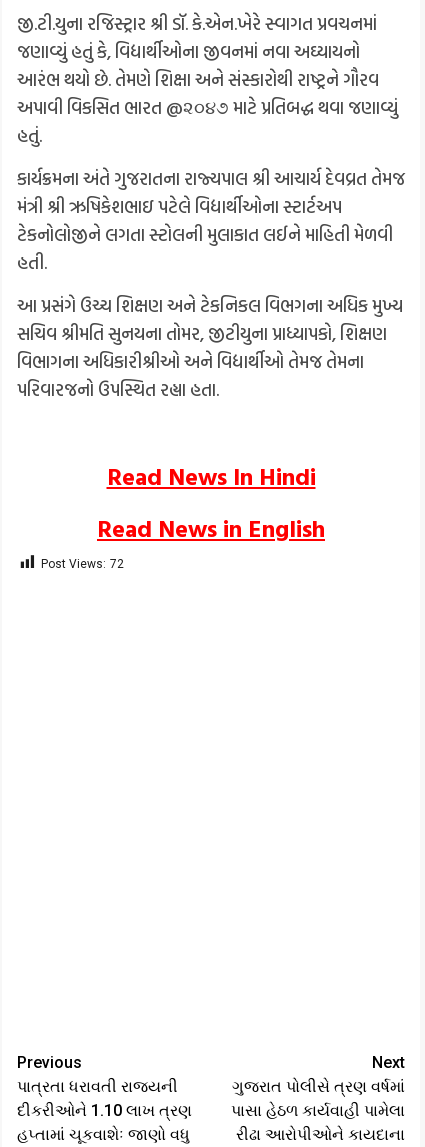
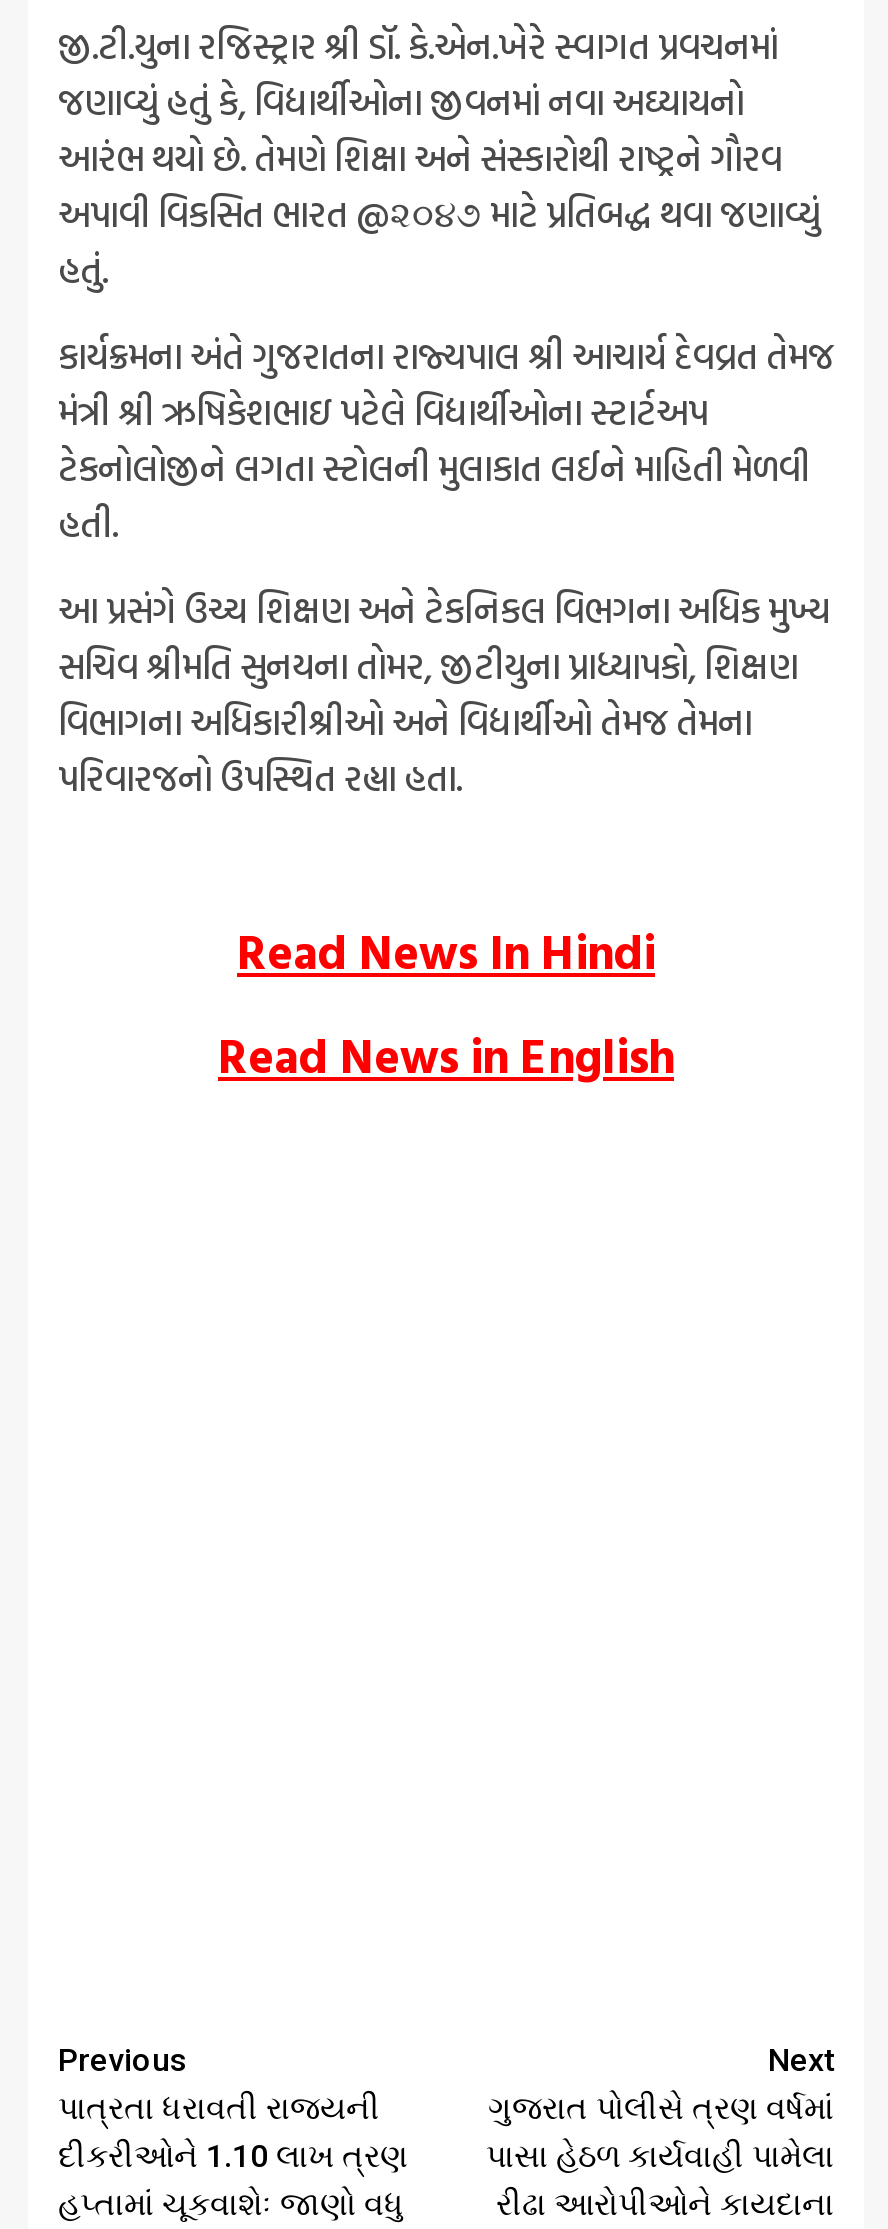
[41,557,124,571] Post Views: 72 -> none

